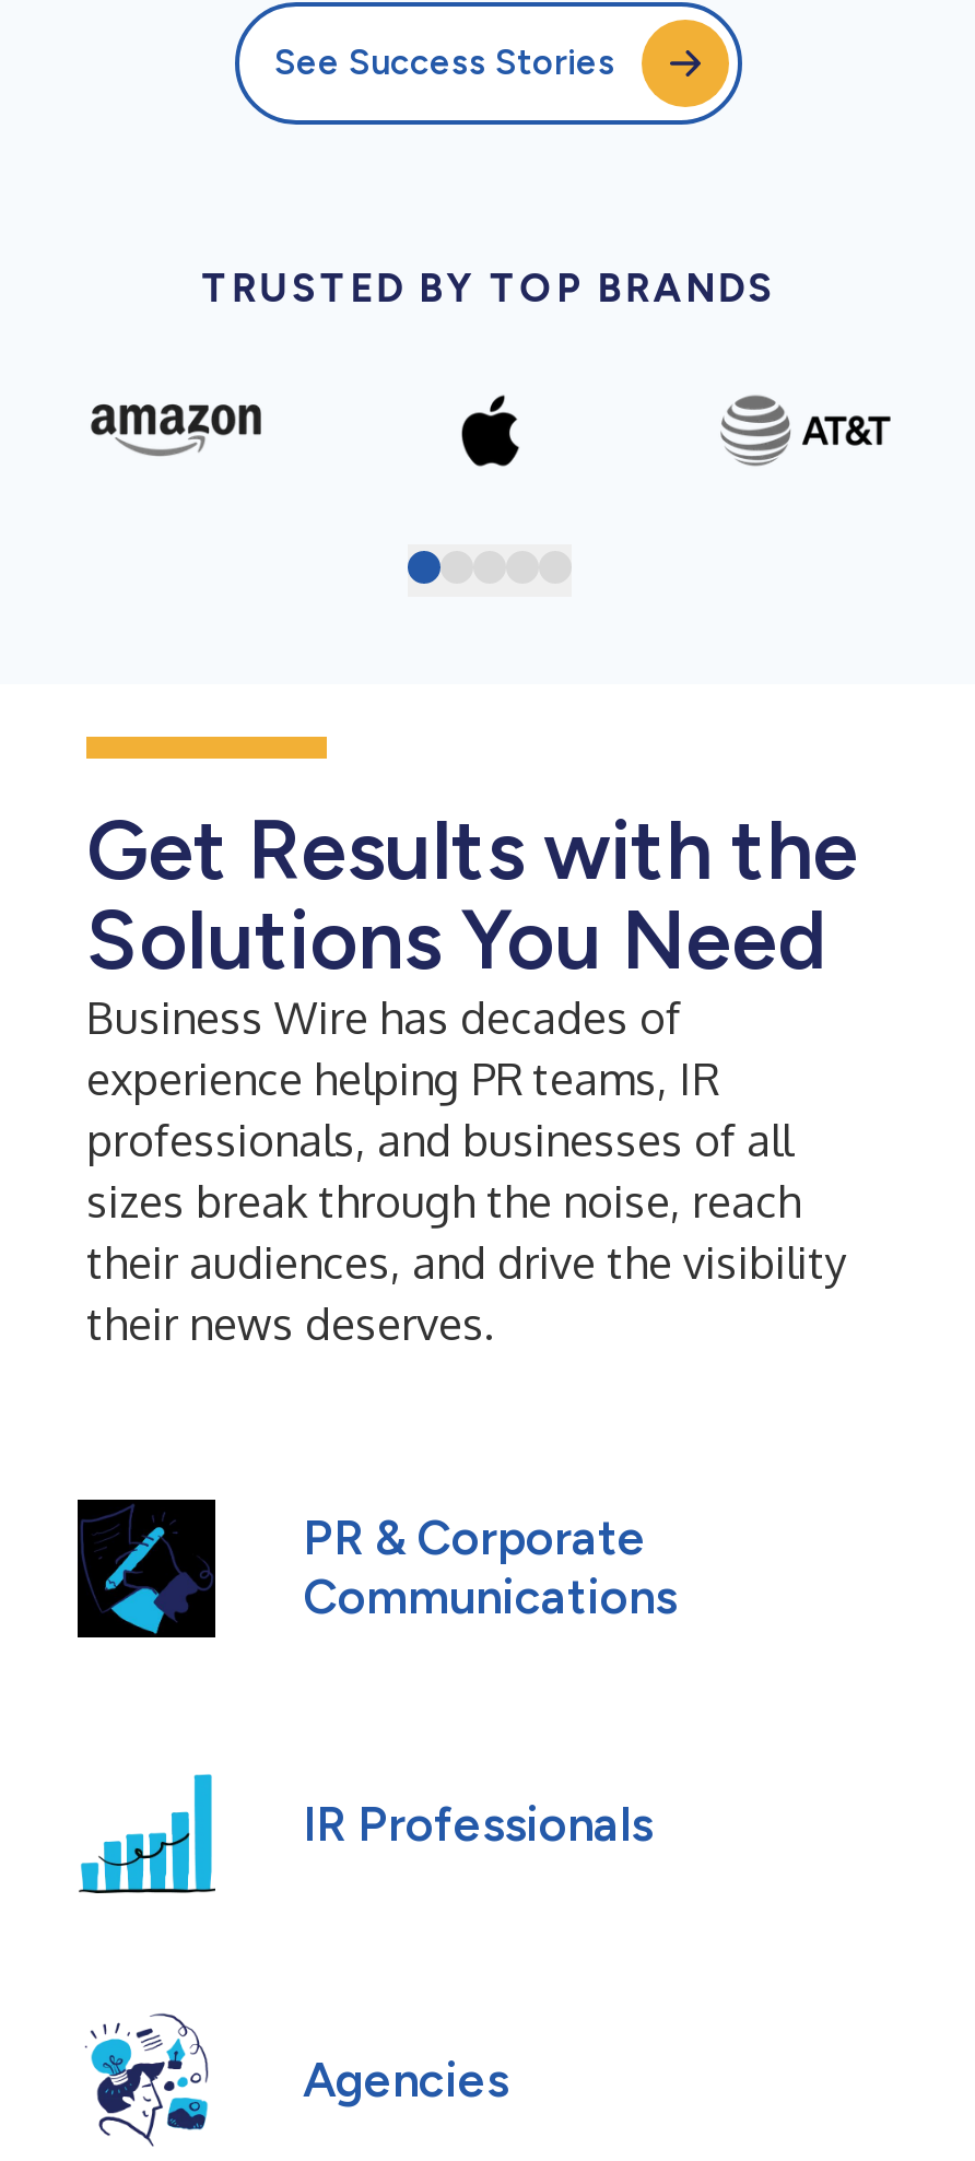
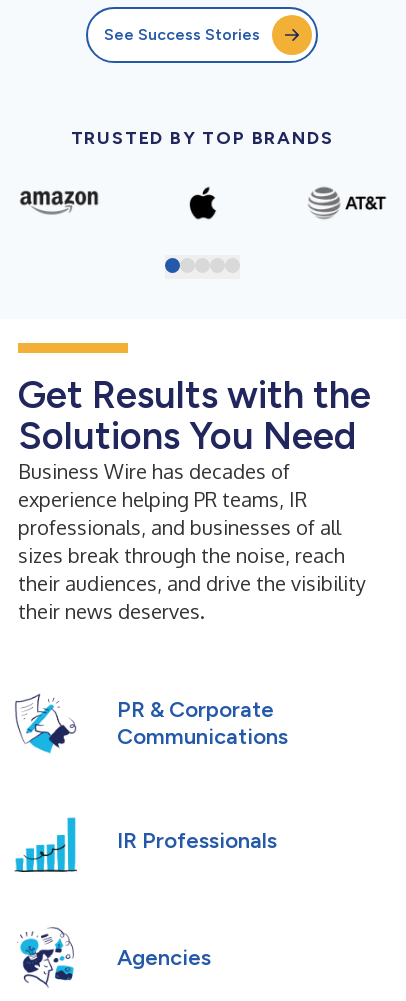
[75,1498,218,1640] [image] -> [14,692,77,755] [image]

